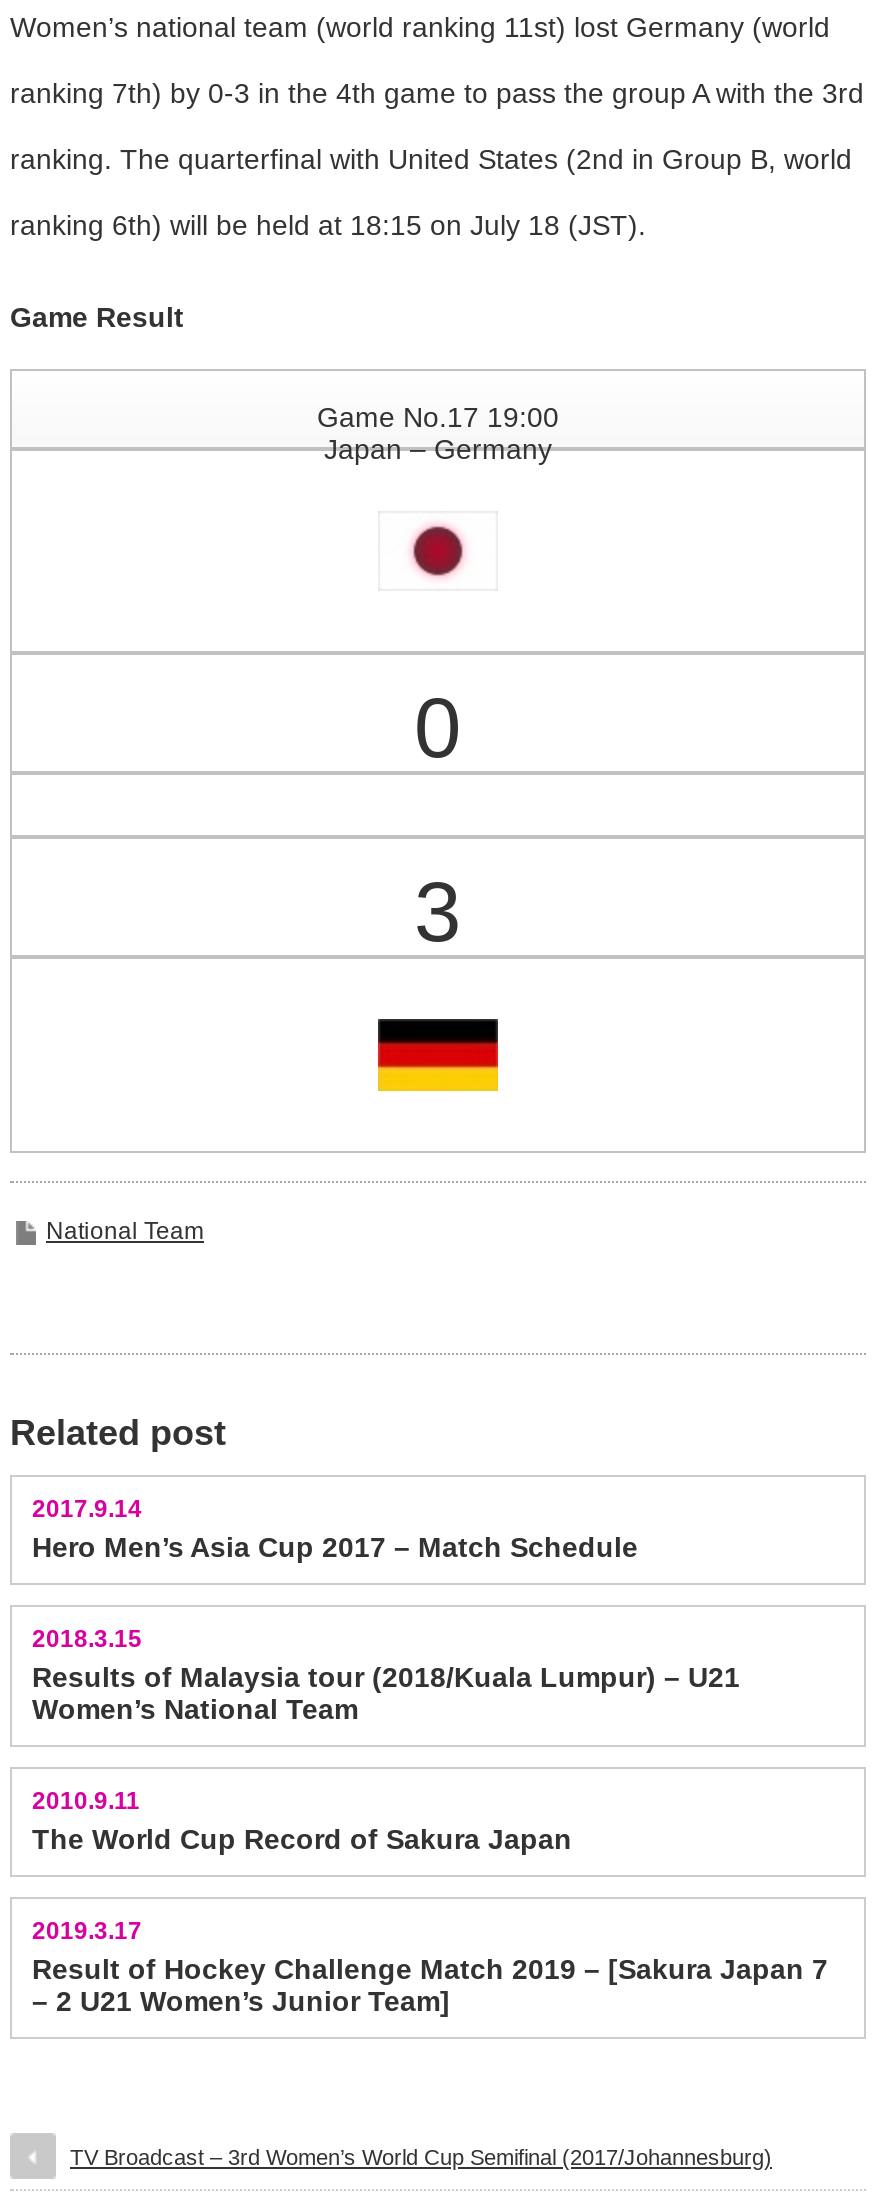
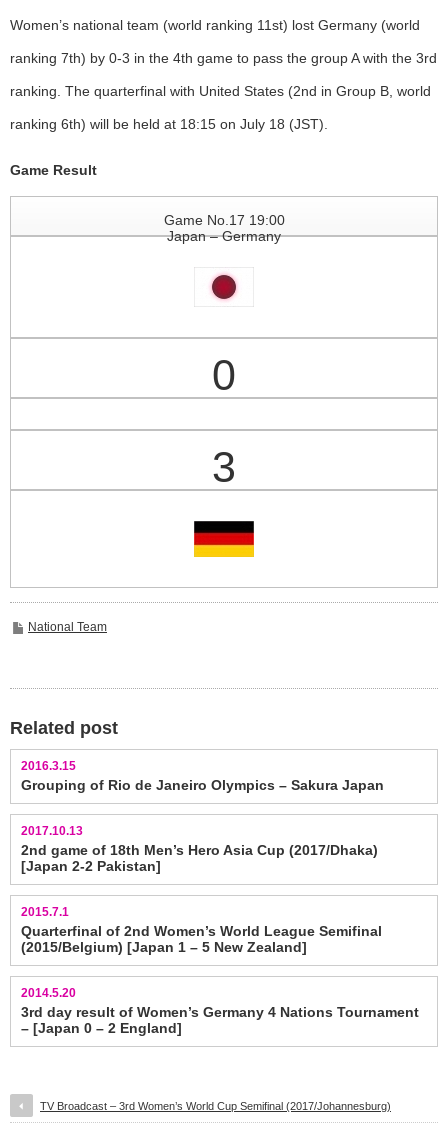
[32,1495,638,1563] 2017.9.14 | Hero Men’s Asia Cup 2017 – Match Schedule -> [21,759,384,793] 2016.3.15 | Grouping of Rio de Janeiro Olympics – Sakura Japan
[32,1625,740,1725] 2018.3.15 | Results of Malaysia tour (2018/Kuala Lumpur) – U21 | Women’s National Team -> [21,824,378,874] 2017.10.13 | 2nd game of 18th Men’s Hero Asia Cup (2017/Dhaka) | [Japan 2-2 Pakistan]
[32,1787,572,1855] 2010.9.11 | The World Cup Record of Sakura Japan -> [21,905,382,955] 2015.7.1 | Quarterfinal of 2nd Women’s World League Semifinal | (2015/Belgium) [Japan 1 – 5 New Zealand]
[32,1917,828,2017] 2019.3.17 | Result of Hockey Challenge Match 2019 – [Sakura Japan 7 | – 2 U21 Women’s Junior Team] -> [21,986,419,1036] 2014.5.20 | 3rd day result of Women’s Germany 4 Nations Tournament | – [Japan 0 – 2 England]

